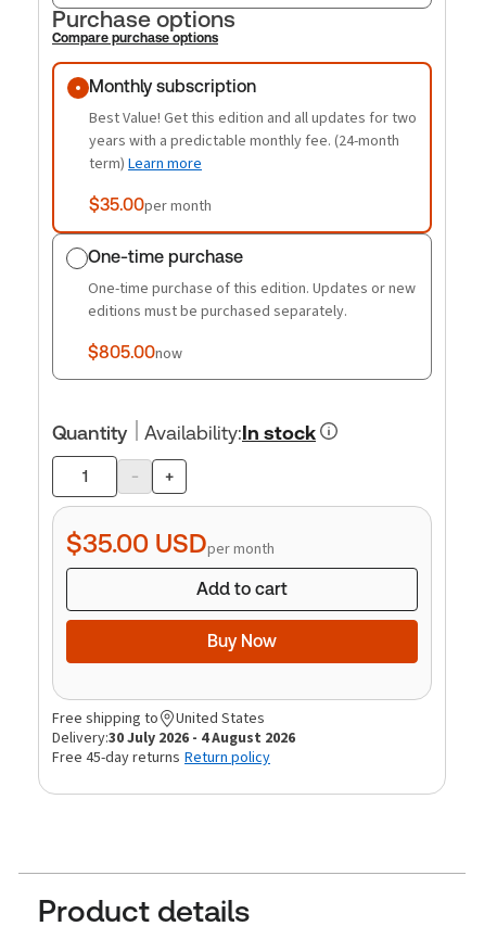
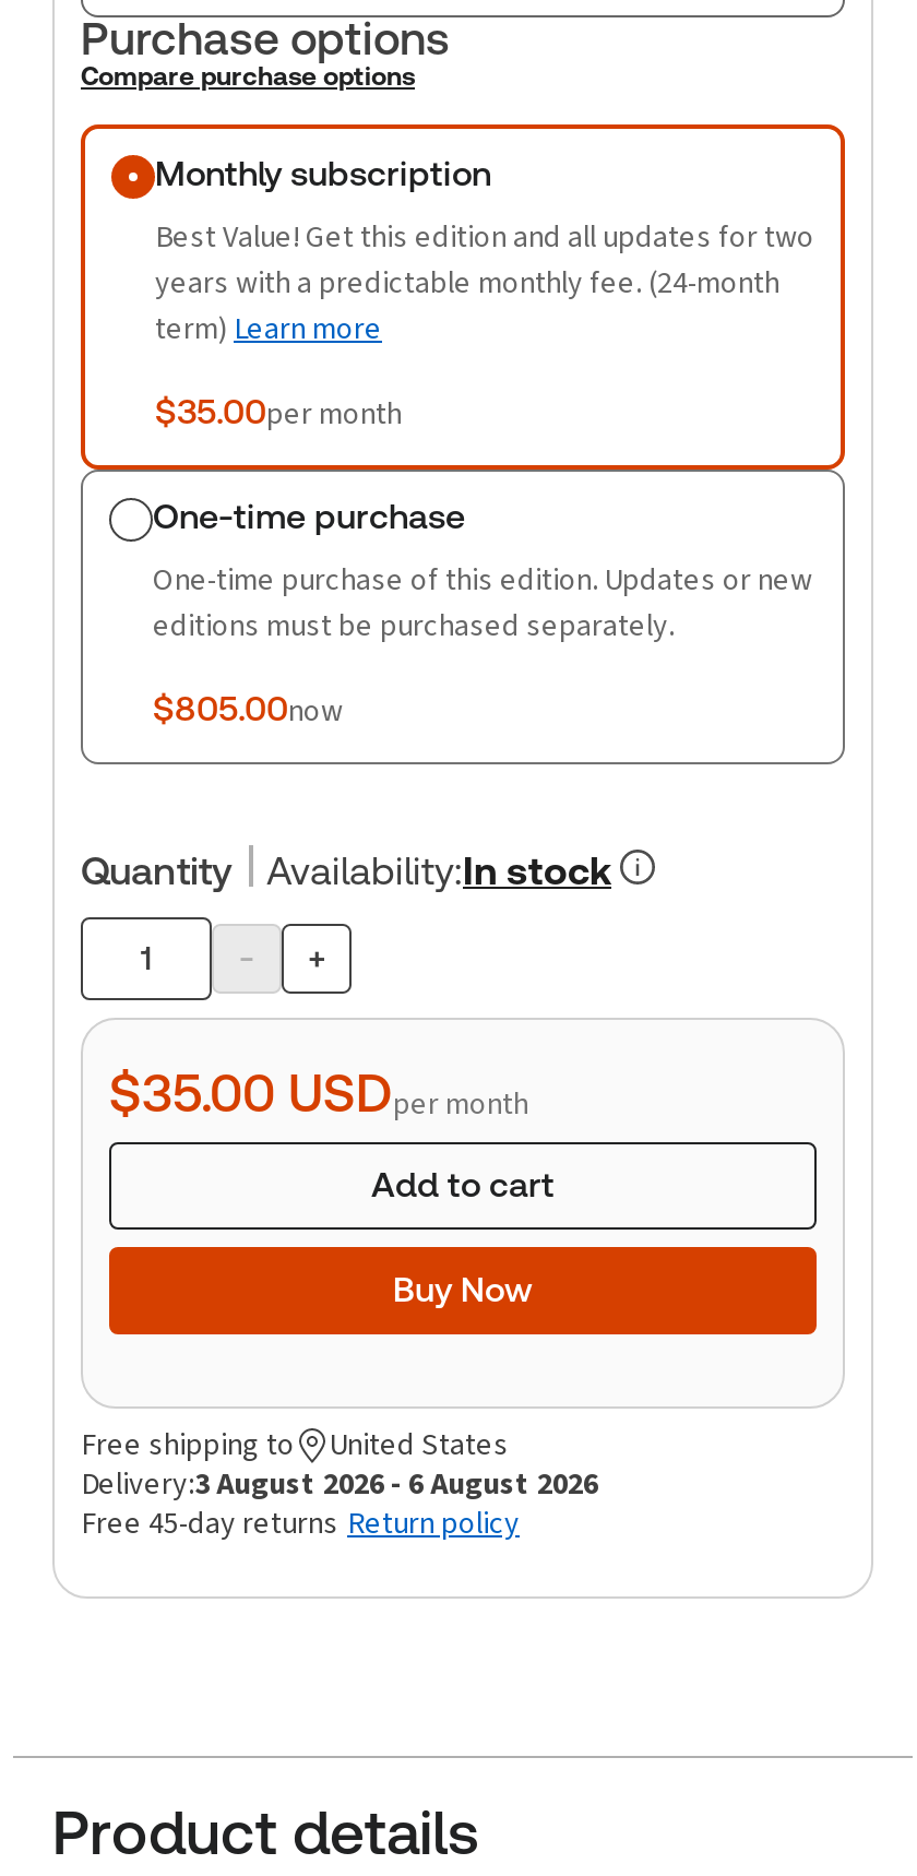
[52,727,295,748] Delivery:30 July 2026 - 4 August 2026 -> [81,1463,598,1504] Delivery:3 August 2026 - 6 August 2026

